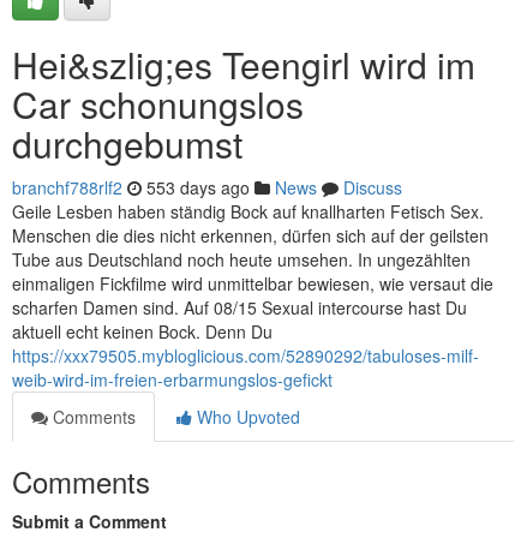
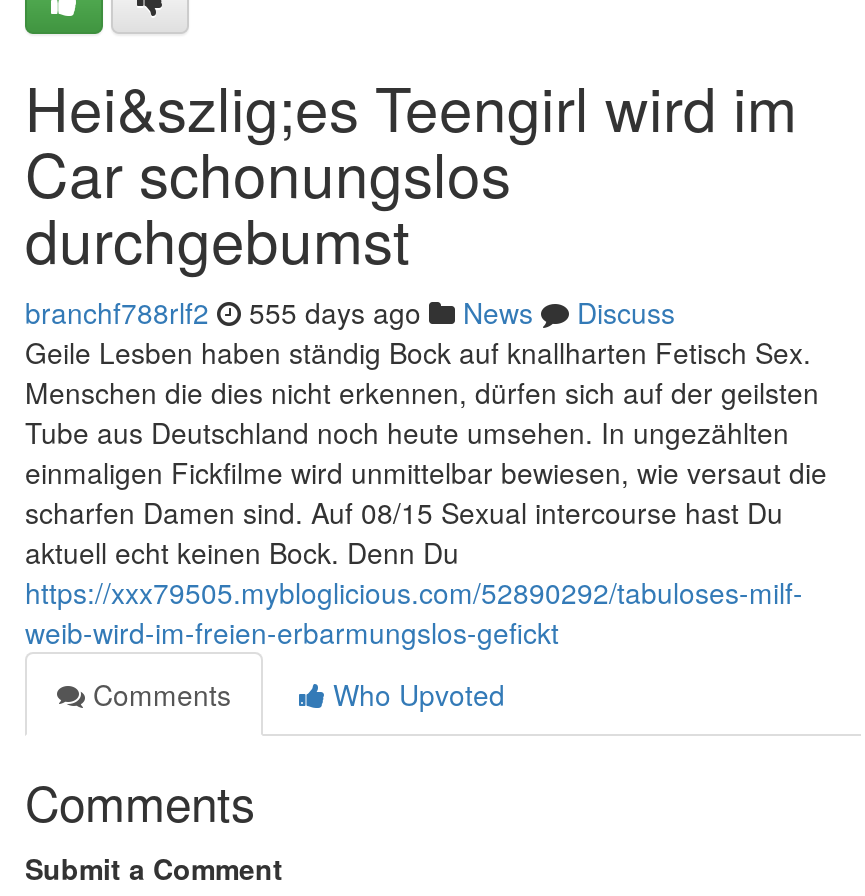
[12,175,402,199] branchf788rlf2 553 days ago News Discuss -> [25,292,675,332] branchf788rlf2 555 days ago News Discuss

